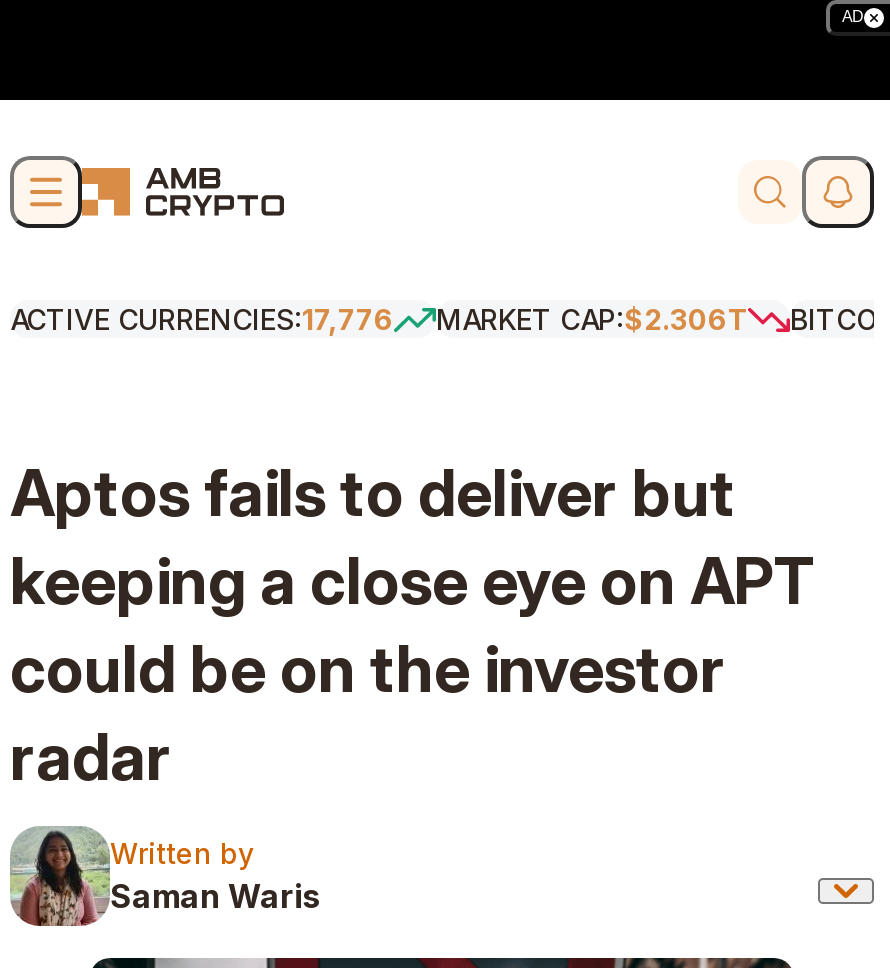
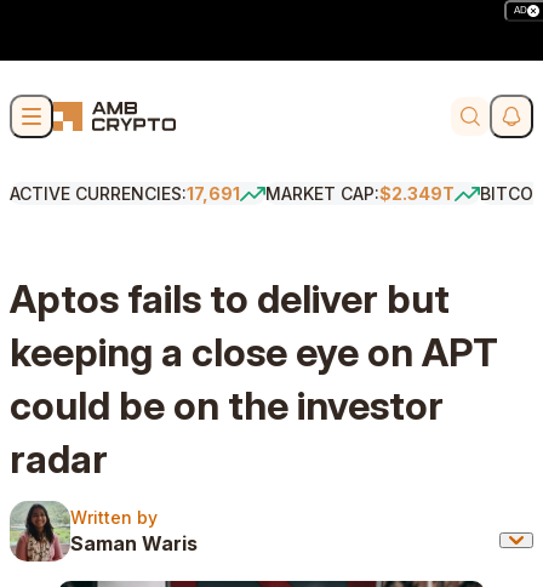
[10,302,394,336] ACTIVE CURRENCIES:17,776 -> [10,183,240,204] ACTIVE CURRENCIES:17,691
[436,302,748,336] MARKET CAP:$2.306T -> [265,183,455,204] MARKET CAP:$2.349T

